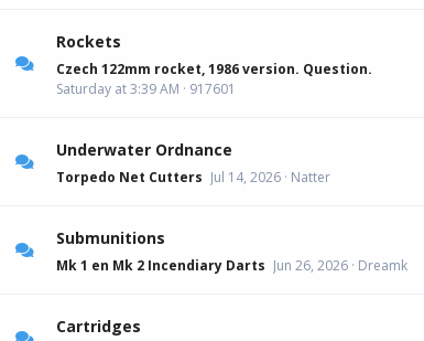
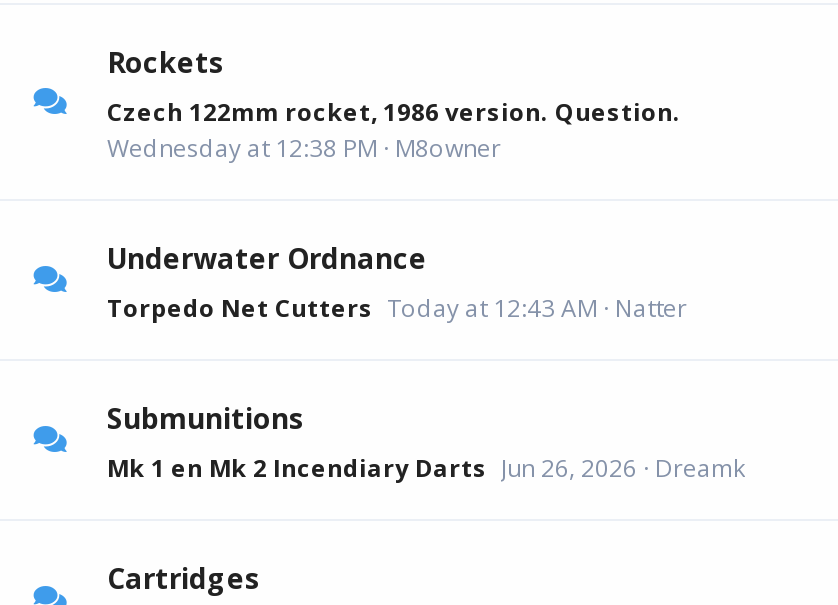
[56,79,236,98] Saturday at 3:39 AM 917601 -> [107,131,501,165] Wednesday at 12:38 PM M8owner
[56,168,330,186] Torpedo Net Cutters Jul 14, 2026 Natter -> [107,291,687,325] Torpedo Net Cutters Today at 12:43 AM Natter

